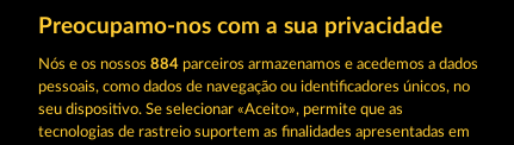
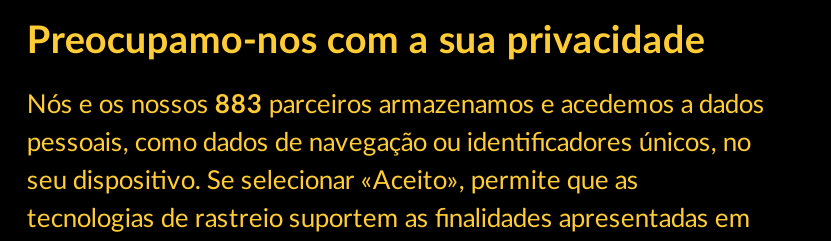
[39,57,479,72] Nós e os nossos 884 parceiros armazenamos e acedemos a dados -> [27,93,765,119] Nós e os nossos 883 parceiros armazenamos e acedemos a dados

